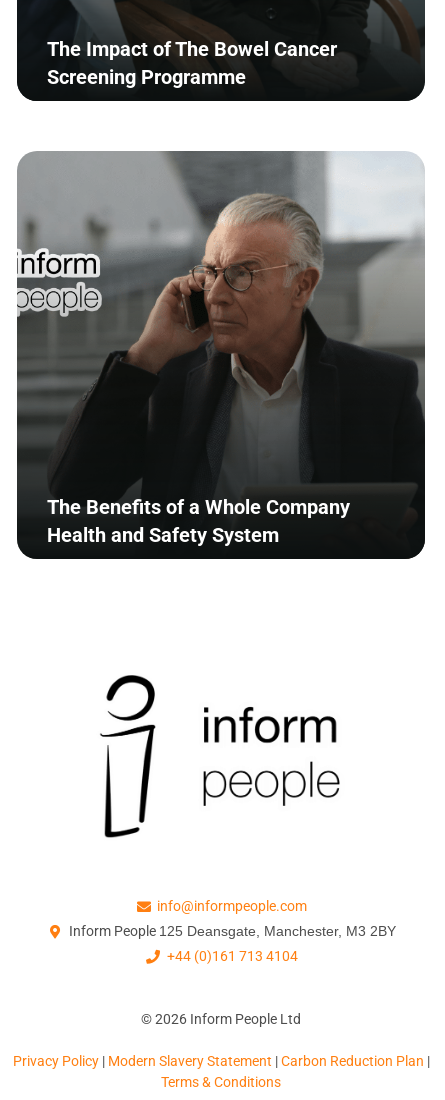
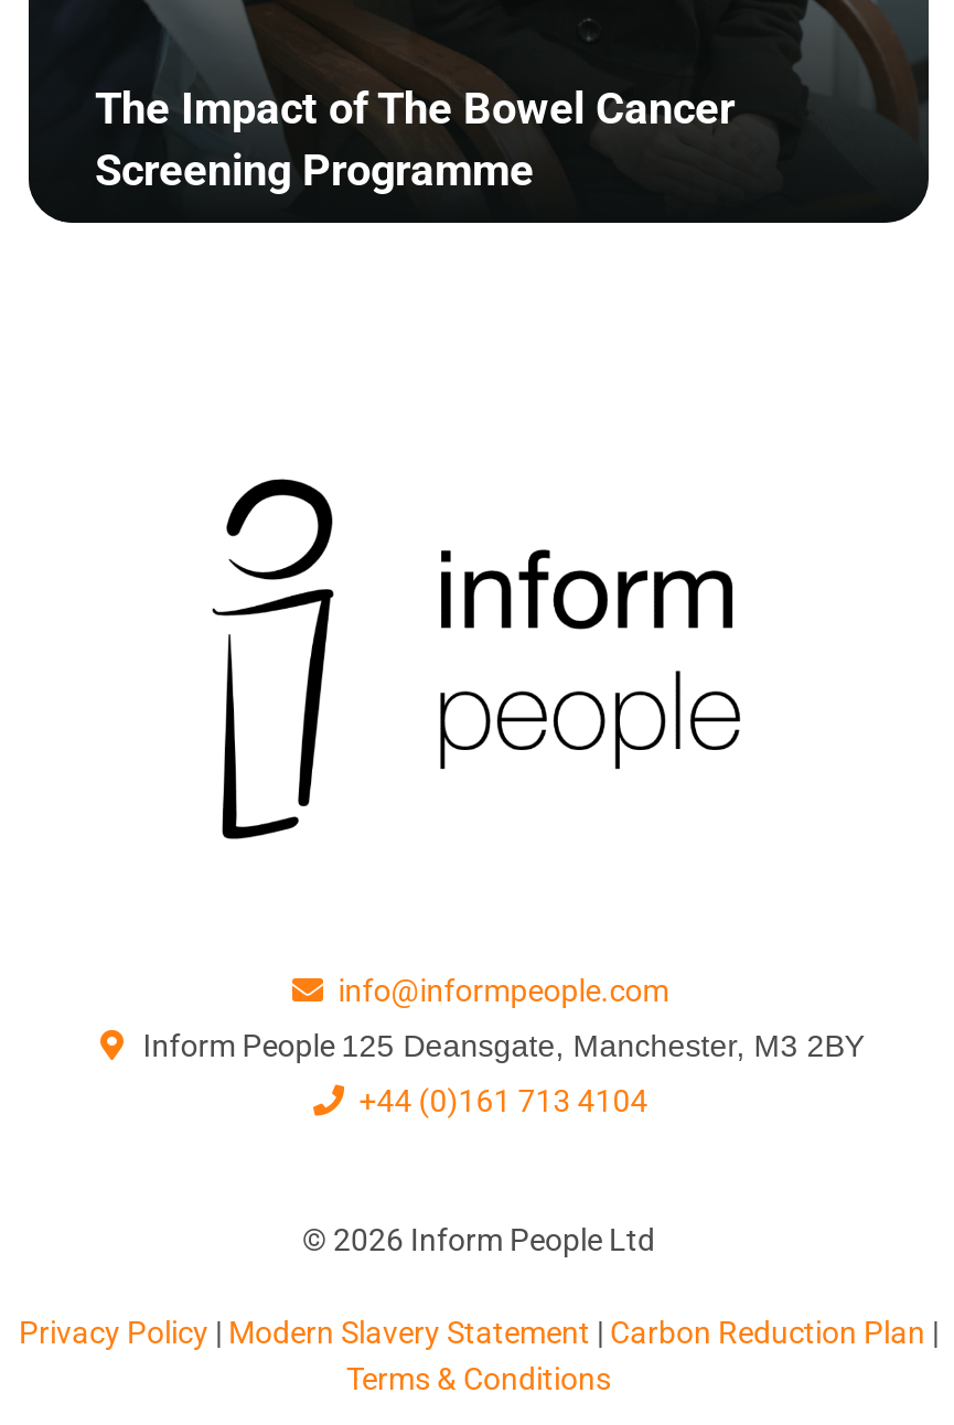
[17,150,425,547] [image] | The Benefits of a Whole Company | Health and Safety System -> none

